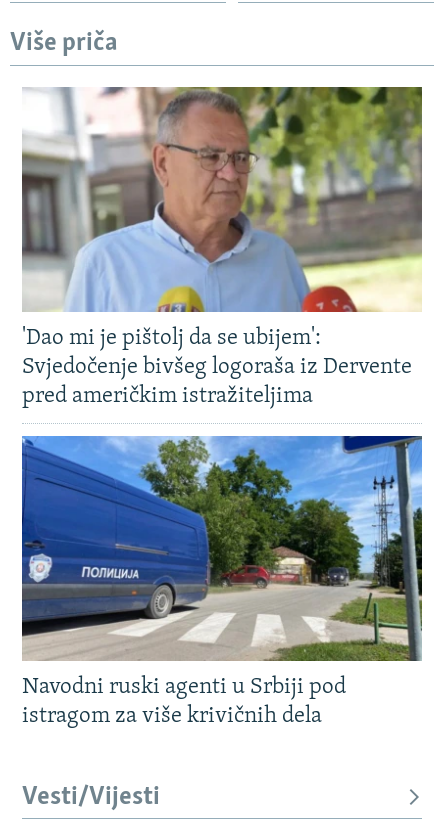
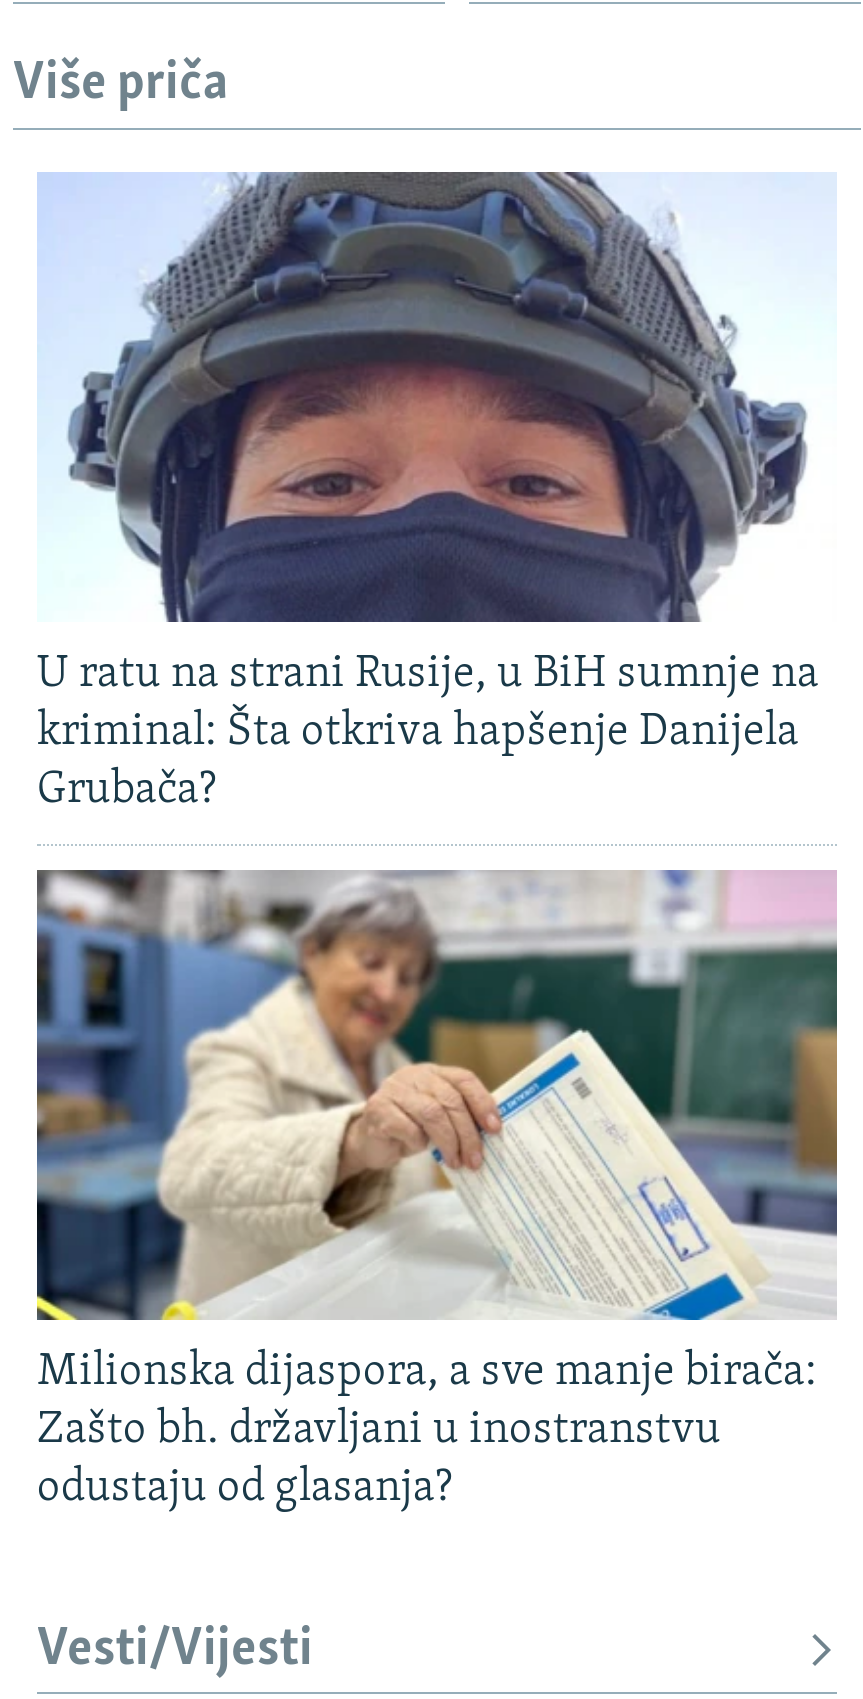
[21,86,423,408] [image] | 'Dao mi je pištolj da se ubijem': | Svjedočenje bivšeg logoraša iz Dervente | pred američkim istražiteljima -> [37,170,837,813] [image] | U ratu na strani Rusije, u BiH sumnje na | kriminal: Šta otkriva hapšenje Danijela | Grubača?
[21,435,423,728] [image] | Navodni ruski agenti u Srbiji pod | istragom za više krivičnih dela -> [35,870,839,1511] [image] | Milionska dijaspora, a sve manje birača: | Zašto bh. državljani u inostranstvu | odustaju od glasanja?

